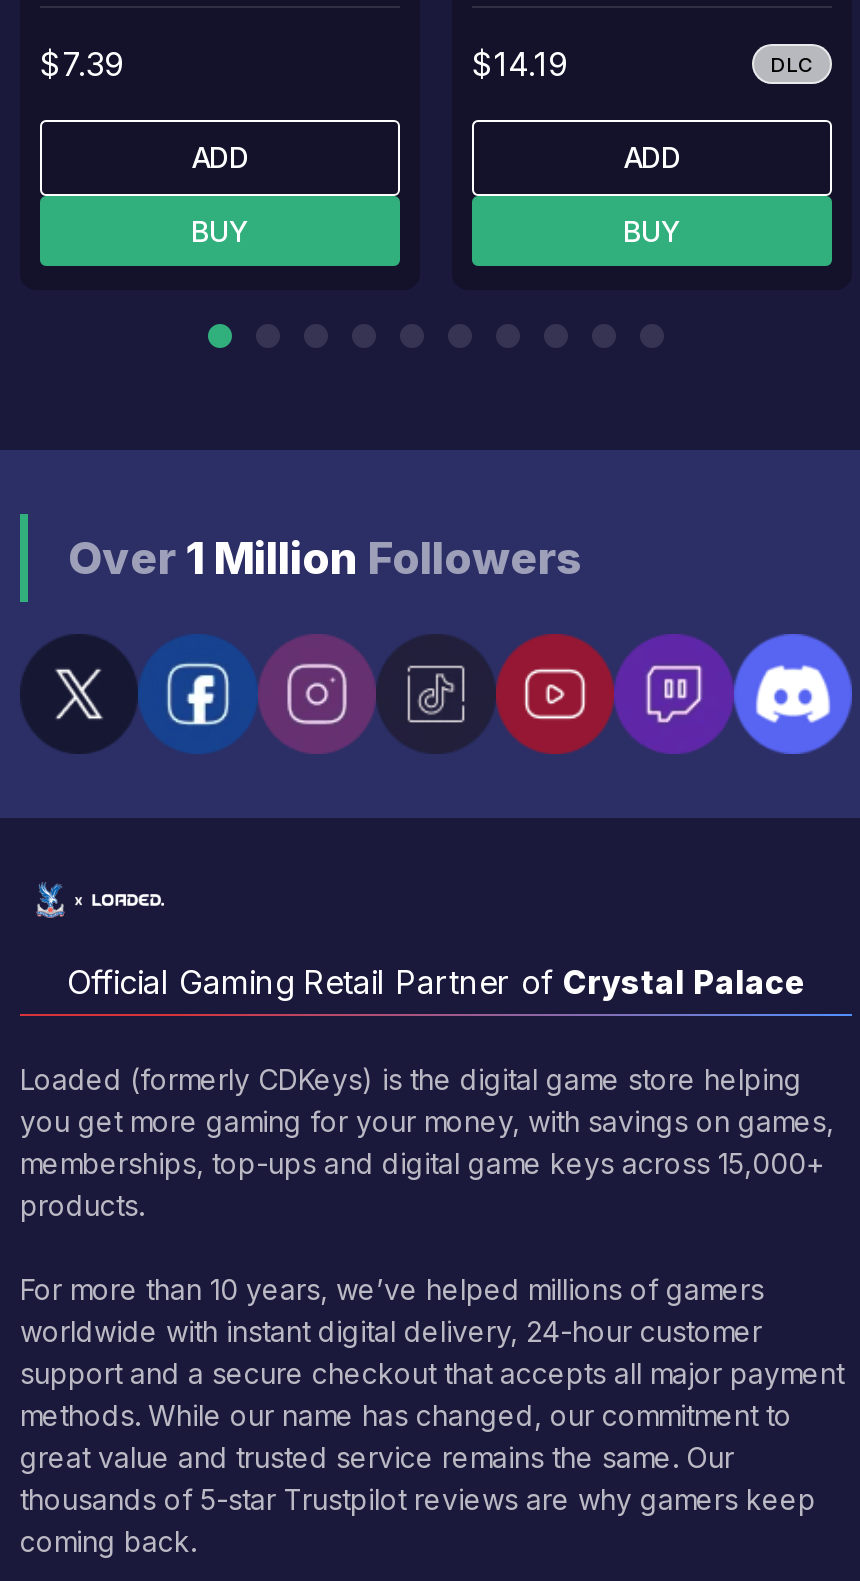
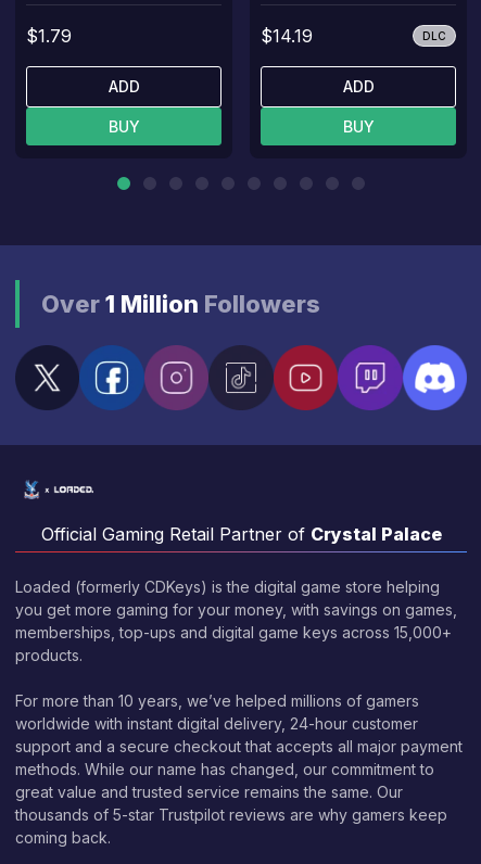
[40,44,124,84] $7.39 -> [26,25,72,47] $1.79

